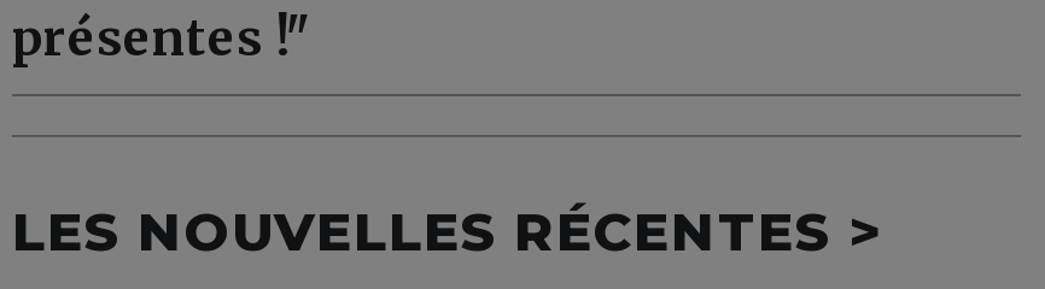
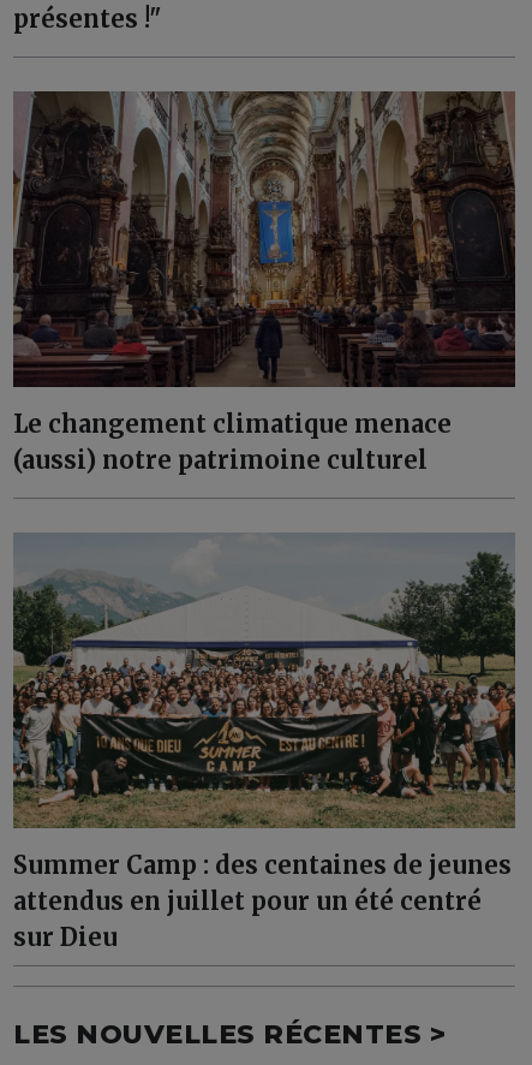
none -> [12,90,516,475] [image] | Le changement climatique menace | (aussi) notre patrimoine culturel
none -> [12,532,516,952] [image] | Summer Camp : des centaines de jeunes | attendus en juillet pour un été centré | sur Dieu

